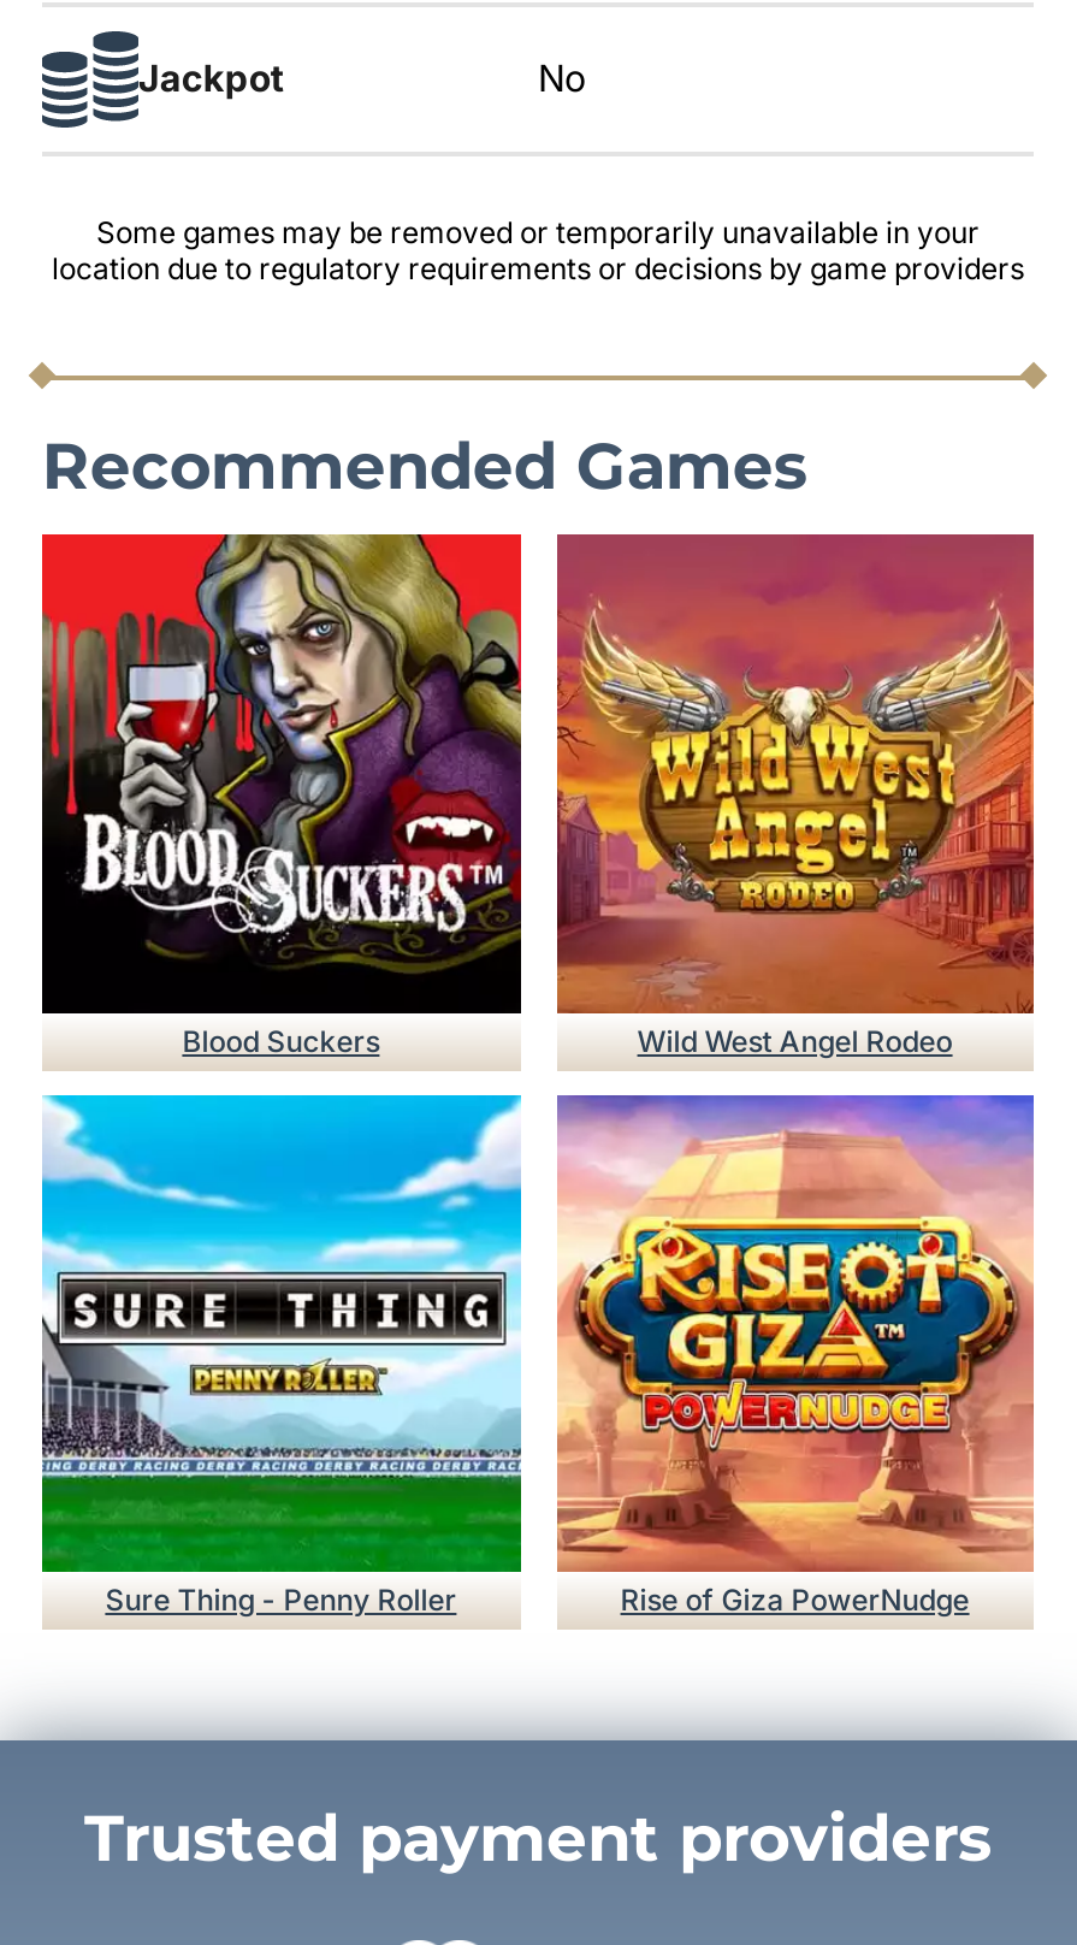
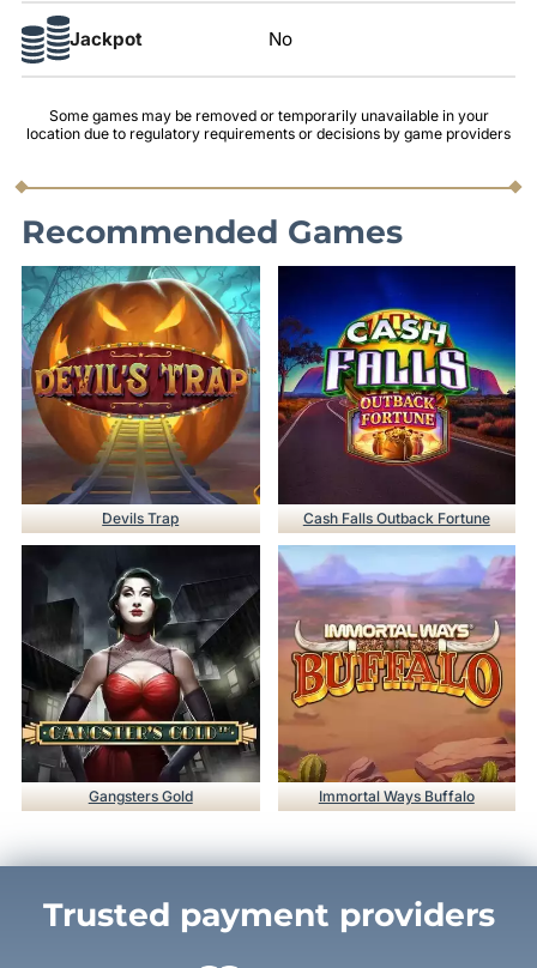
[40,532,953,1058] [image] | Blood Suckers | Wild West Angel Rodeo -> [20,265,490,527] [image] | Devils Trap | Cash Falls Outback Fortune
[555,532,1036,1016] [image] -> [277,265,517,506] [image]
[40,1093,969,1618] [image] | Sure Thing - Penny Roller | Rise of Giza PowerNudge -> [20,544,474,805] [image] | Gangsters Gold | Immortal Ways Buffalo
[555,1095,1034,1572] [image] -> [277,546,517,784] [image]

